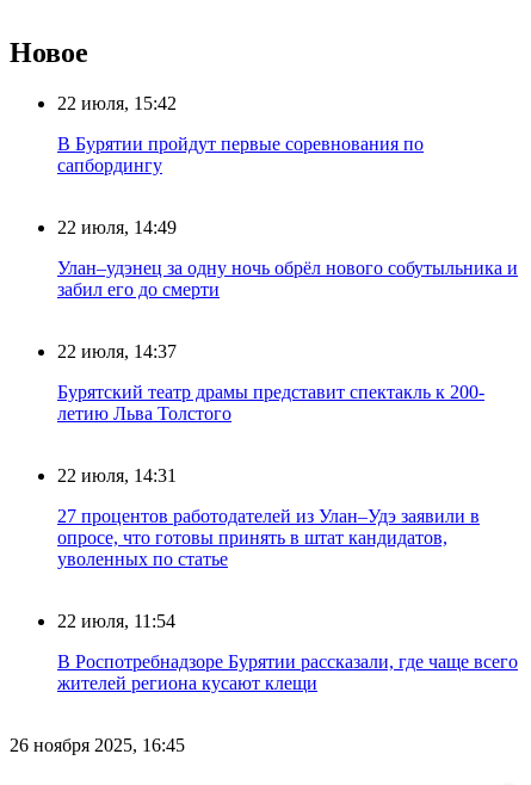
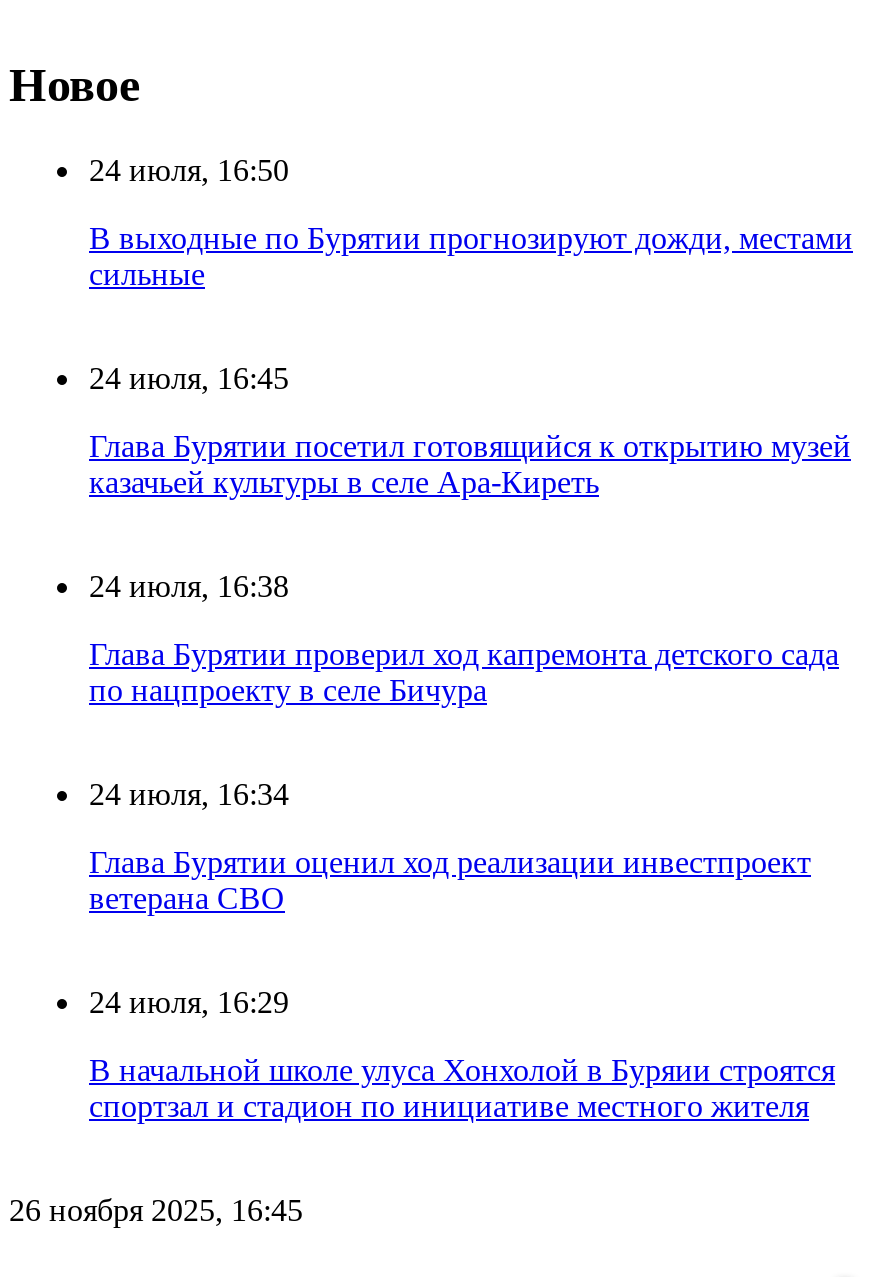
[57,93,177,114] 22 июля, 15:42 -> [89,153,289,187] 24 июля, 16:50
[57,134,424,176] В Бурятии пройдут первые соревнования по | сапбордингу -> [89,221,853,291] В выходные по Бурятии прогнозируют дожди, местами | сильные
[57,217,177,238] 22 июля, 14:49 -> [89,361,289,395] 24 июля, 16:45
[57,258,518,300] Улан–удэнец за одну ночь обрёл нового собутыльника и | забил его до смерти -> [89,429,851,499] Глава Бурятии посетил готовящийся к открытию музей | казачьей культуры в селе Ара-Киреть
[57,341,177,362] 22 июля, 14:37 -> [89,569,289,603] 24 июля, 16:38
[57,382,484,424] Бурятский театр драмы представит спектакль к 200- | летию Льва Толстого -> [89,637,839,707] Глава Бурятии проверил ход капремонта детского сада | по нацпроекту в селе Бичура
[57,466,177,486] 22 июля, 14:31 -> [89,777,289,811] 24 июля, 16:34
[57,506,480,569] 27 процентов работодателей из Улан–Удэ заявили в | опросе, что готовы принять в штат кандидатов, | уволенных по статье -> [89,845,811,915] Глава Бурятии оценил ход реализации инвестпроект | ветерана СВО
[57,611,175,631] 22 июля, 11:54 -> [89,985,289,1019] 24 июля, 16:29
[57,652,518,693] В Роспотребнадзоре Бурятии рассказали, где чаще всего | жителей региона кусают клещи -> [89,1053,835,1123] В начальной школе улуса Хонхолой в Буряии строятся | спортзал и стадион по инициативе местного жителя

